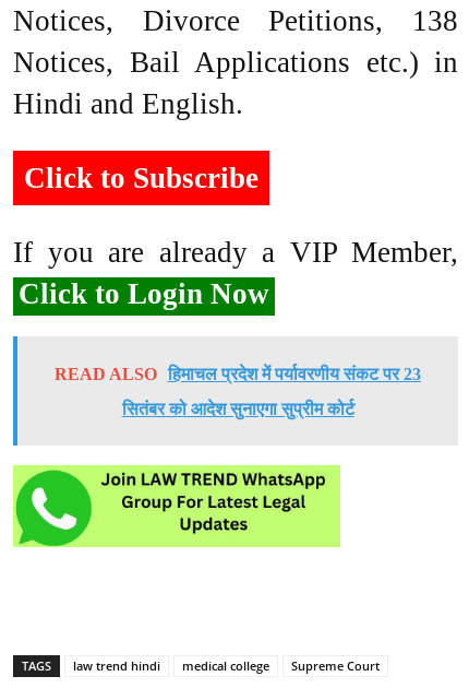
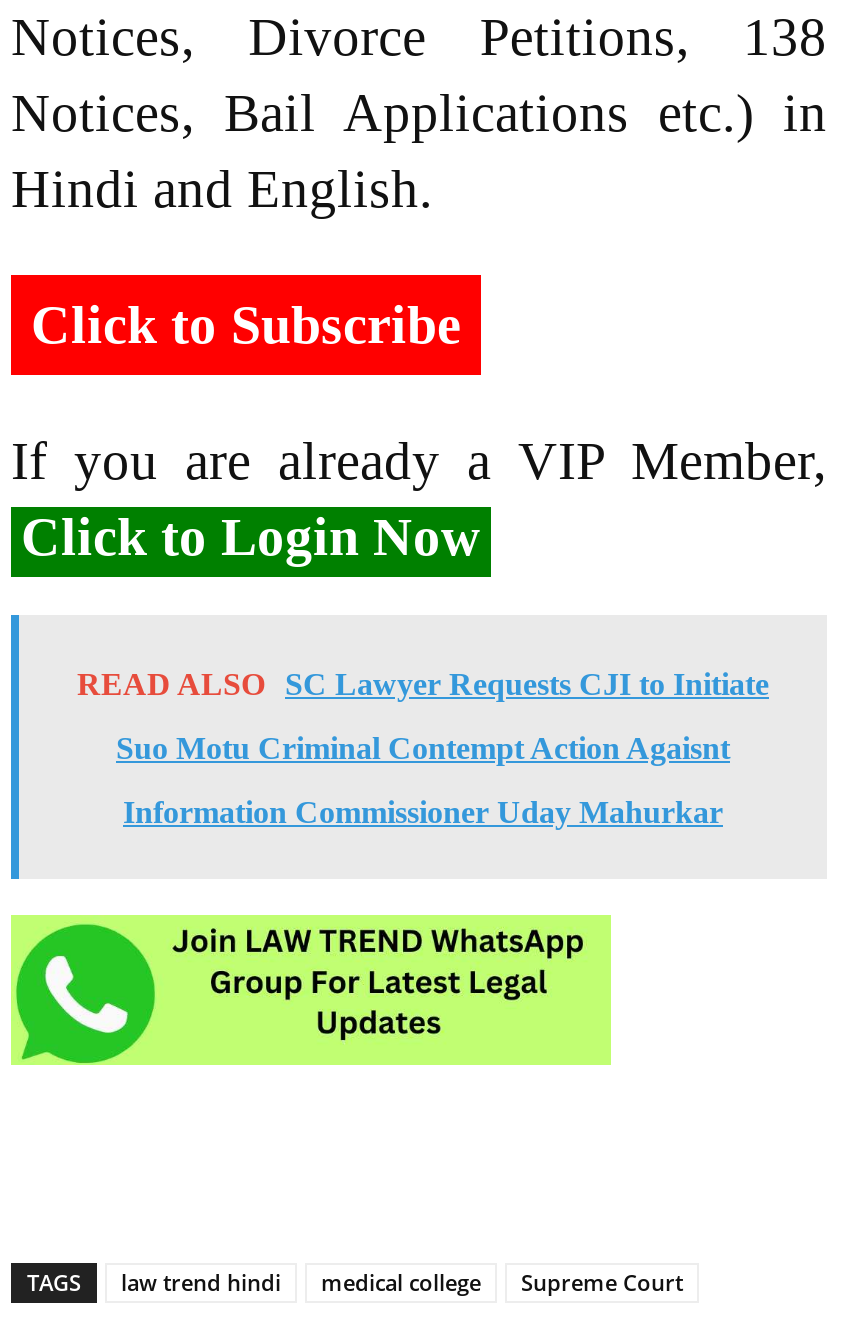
[55,364,421,418] READ ALSO हिमाचल प्रदेश में पर्यावरणीय संकट पर 23 | सितंबर को आदेश सुनाएगा सुप्रीम कोर्ट -> [77,667,769,829] READ ALSO SC Lawyer Requests CJI to Initiate | Suo Motu Criminal Contempt Action Agaisnt | Information Commissioner Uday Mahurkar

